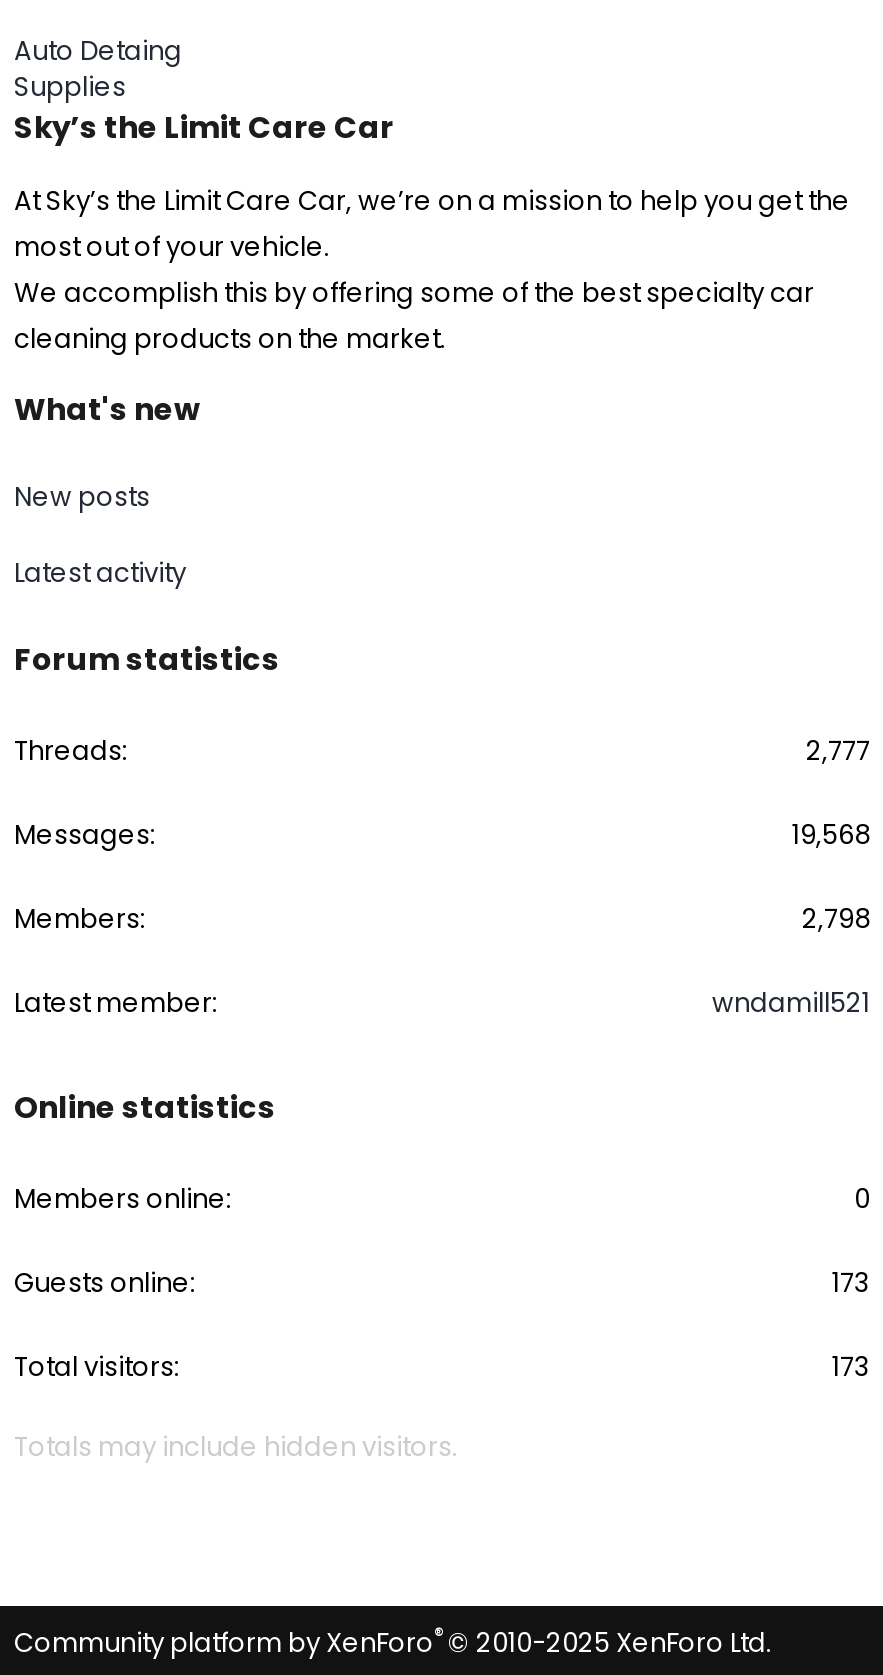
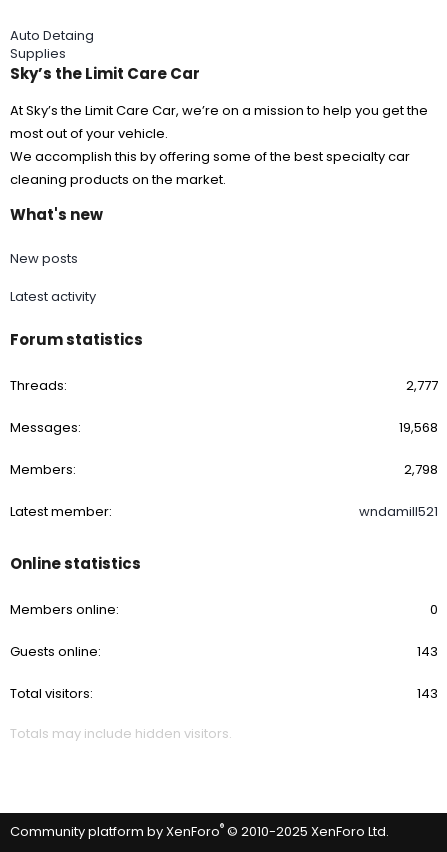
[832,1264,870,1302] 173 -> [417,642,438,661] 143
[832,1348,870,1386] 173 -> [417,684,438,703] 143

